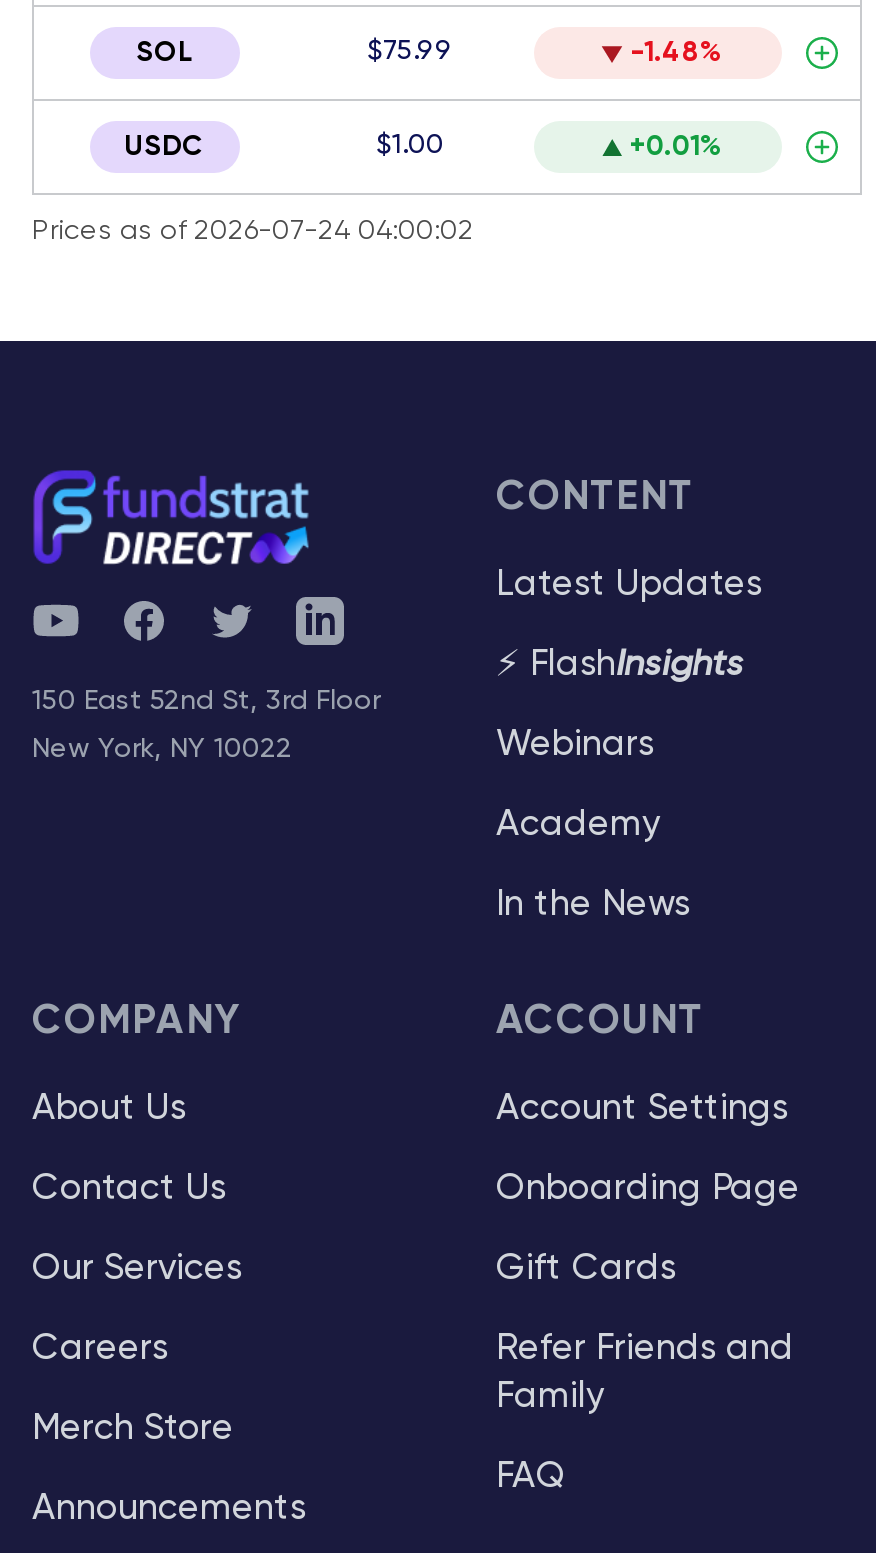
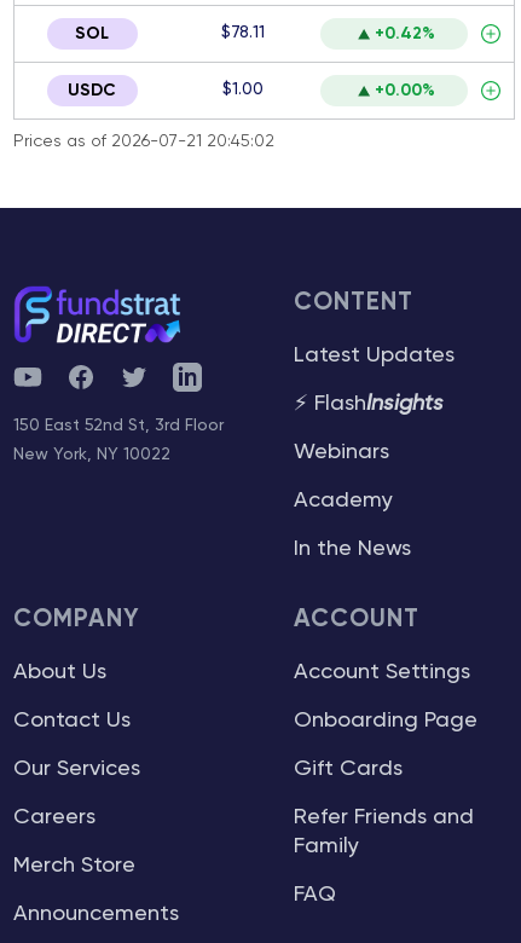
[367,37,453,65] $75.99 -> [221,24,264,41] $78.11
[630,39,722,67] -1.48% -> [375,25,435,42] +0.42%
[630,133,722,161] +0.01% -> [375,82,435,99] +0.00%
[32,217,474,245] Prices as of 2026-07-24 04:00:02 -> [13,133,274,150] Prices as of 2026-07-21 20:45:02

